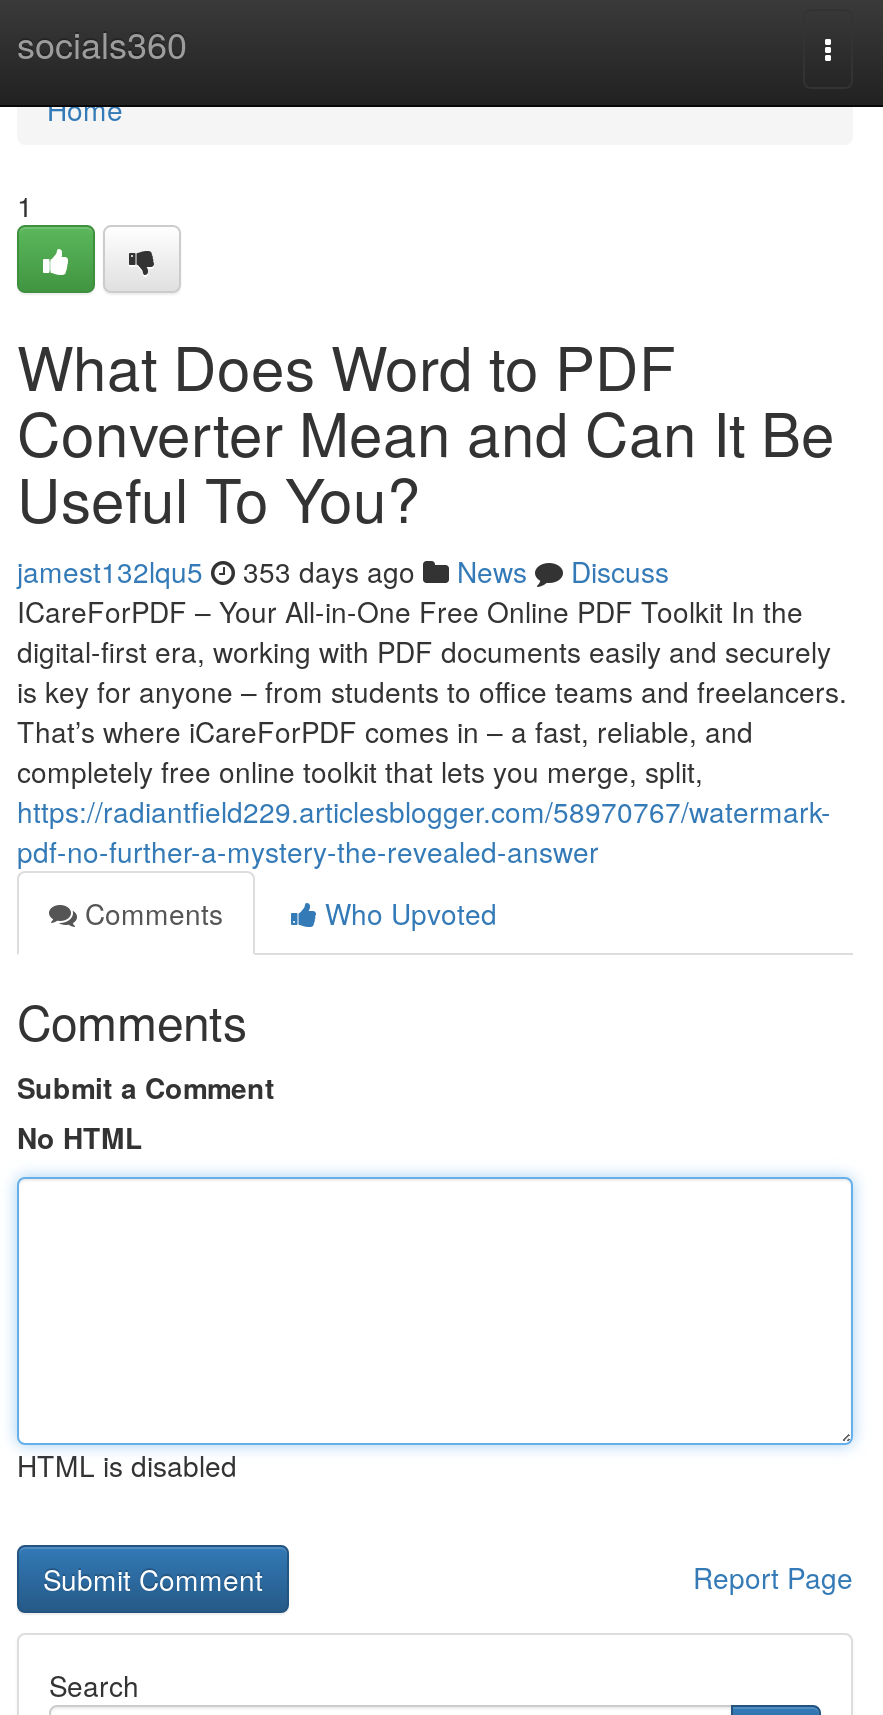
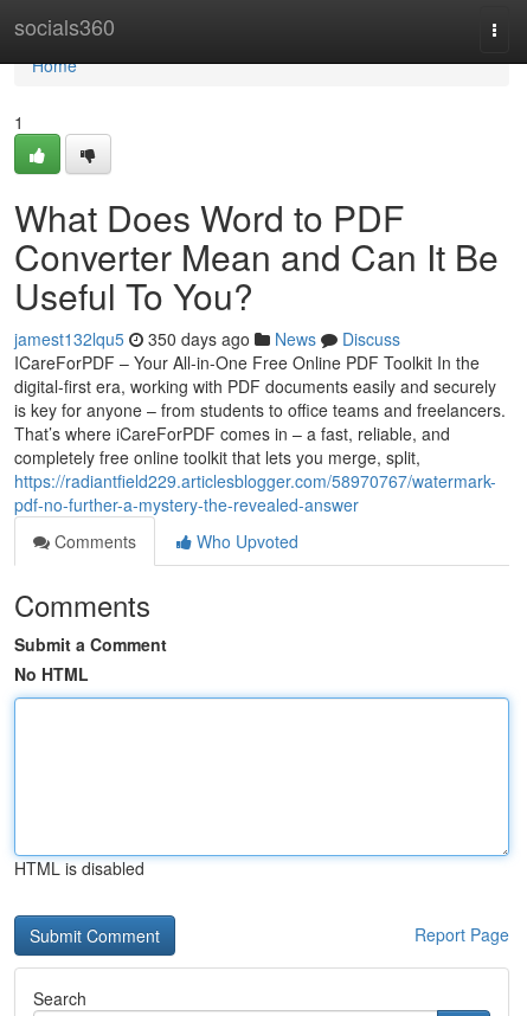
[17,551,669,591] jamest132lqu5 353 days ago News Discuss -> [14,327,400,351] jamest132lqu5 350 days ago News Discuss

